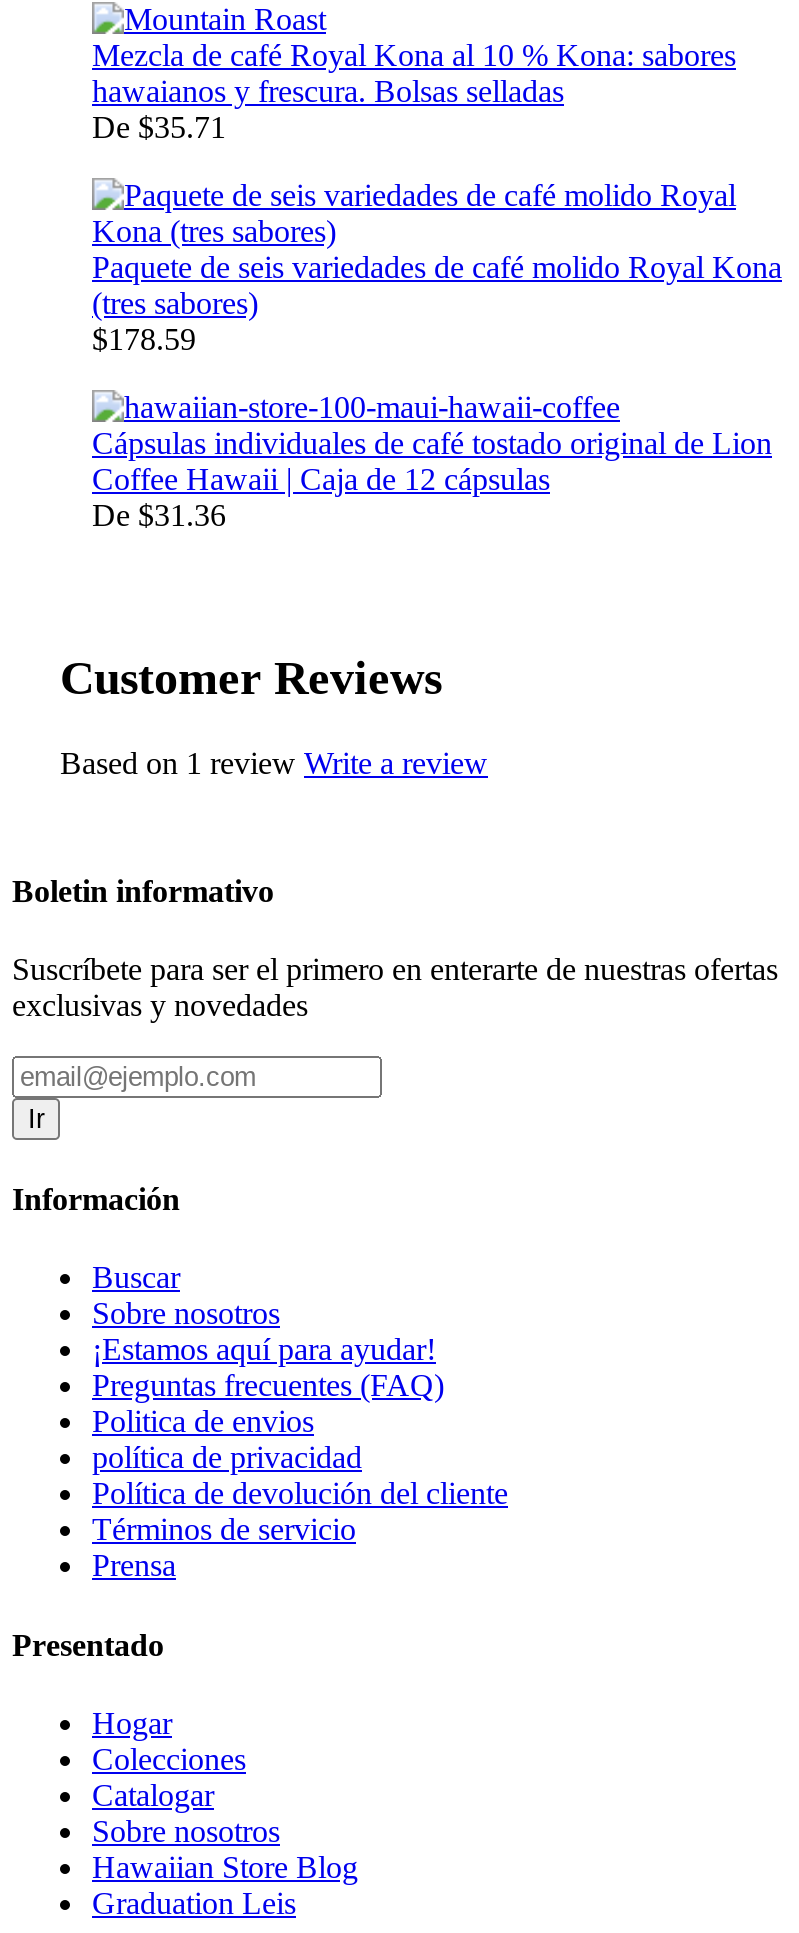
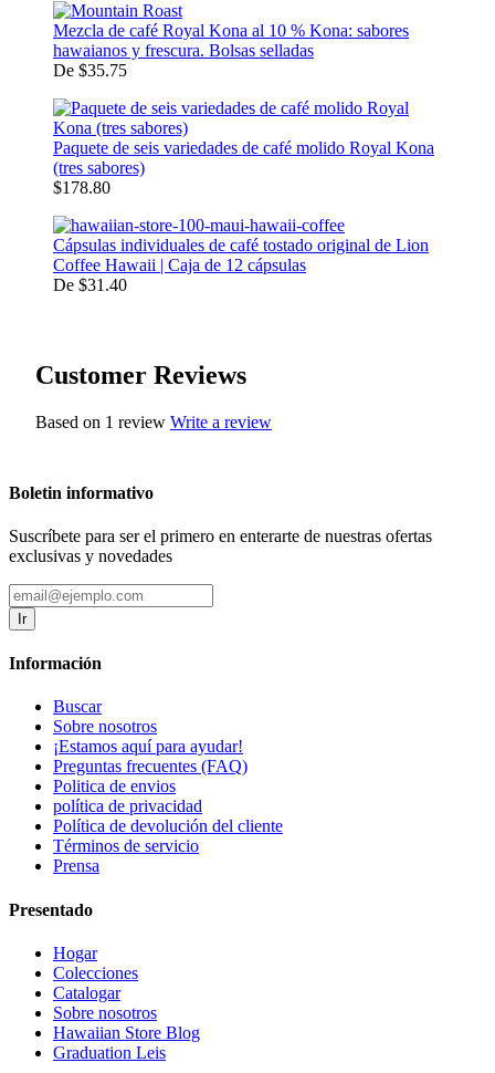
[92,109,226,143] De $35.71 -> [53,60,127,79] De $35.75
[92,321,196,355] $178.59 -> [53,178,110,196] $178.80
[92,497,226,531] De $31.36 -> [53,275,127,294] De $31.40

